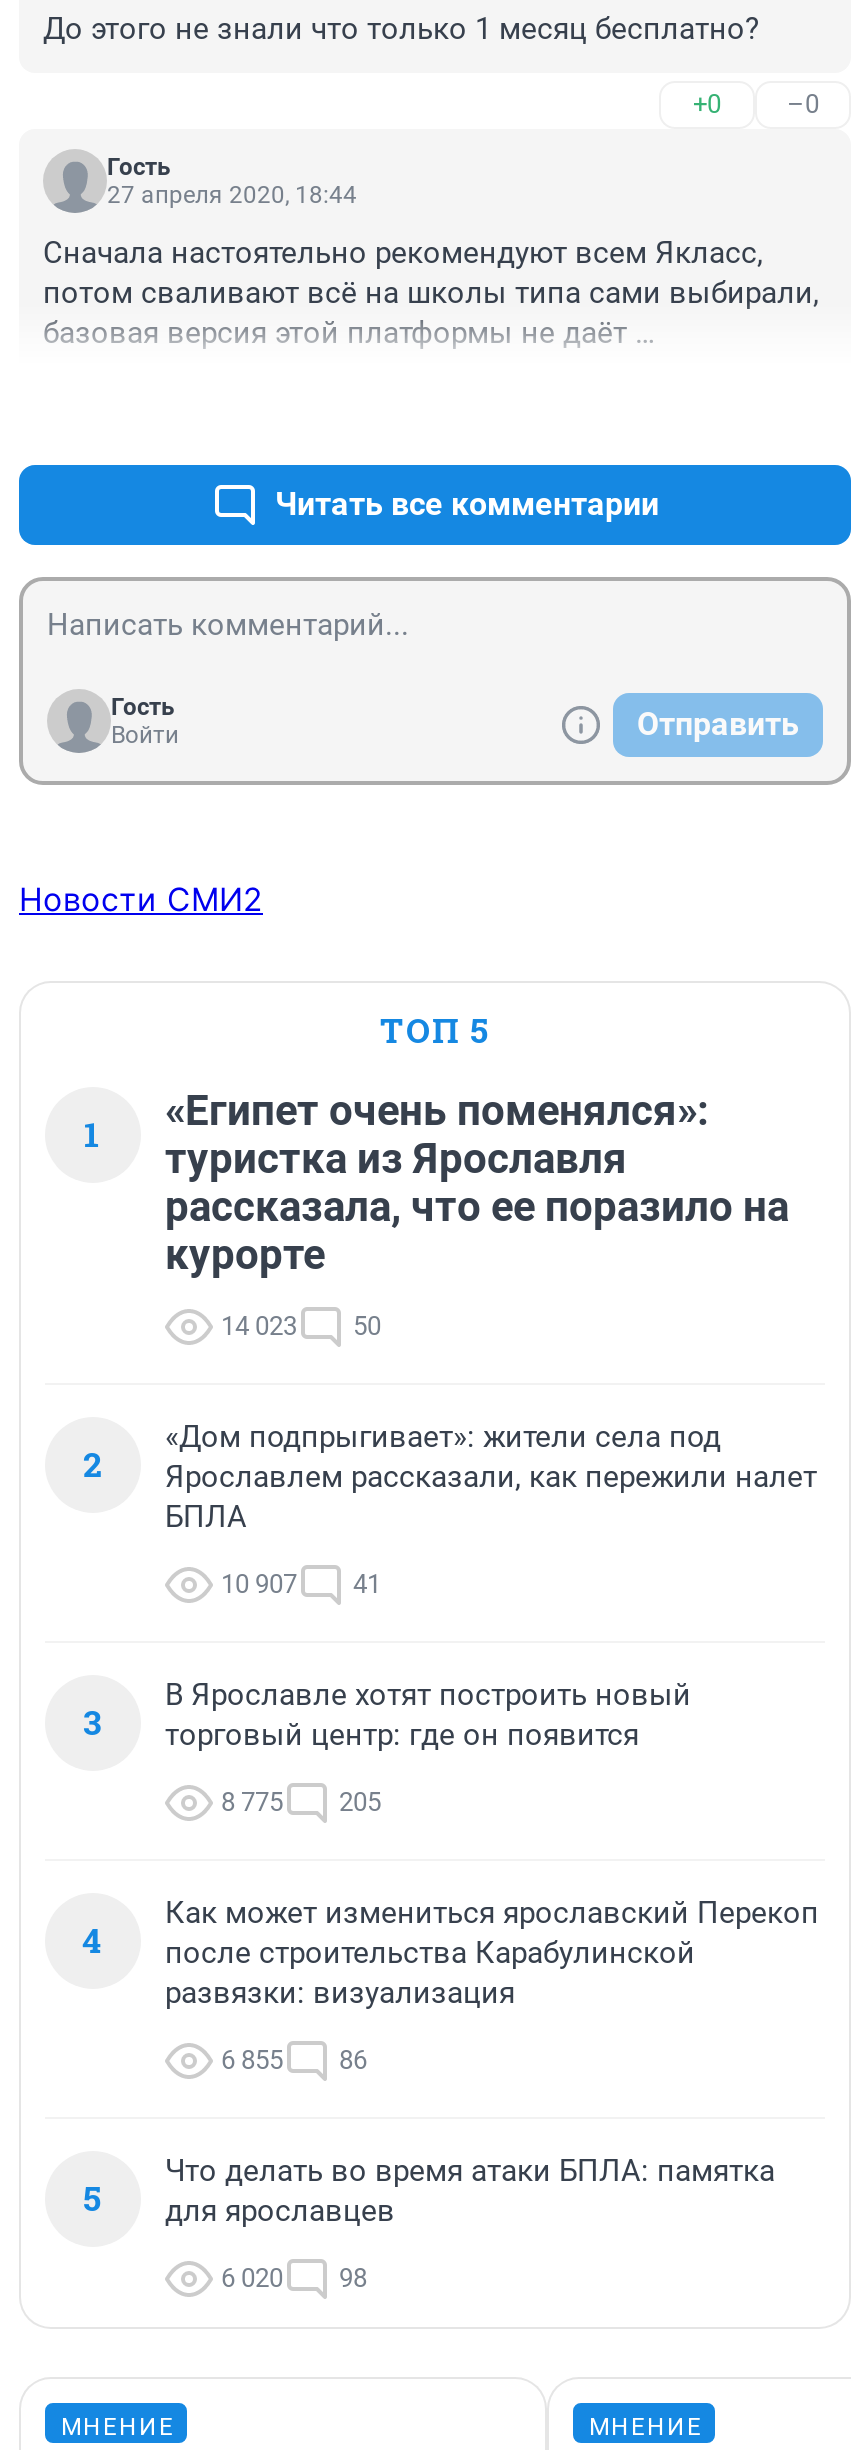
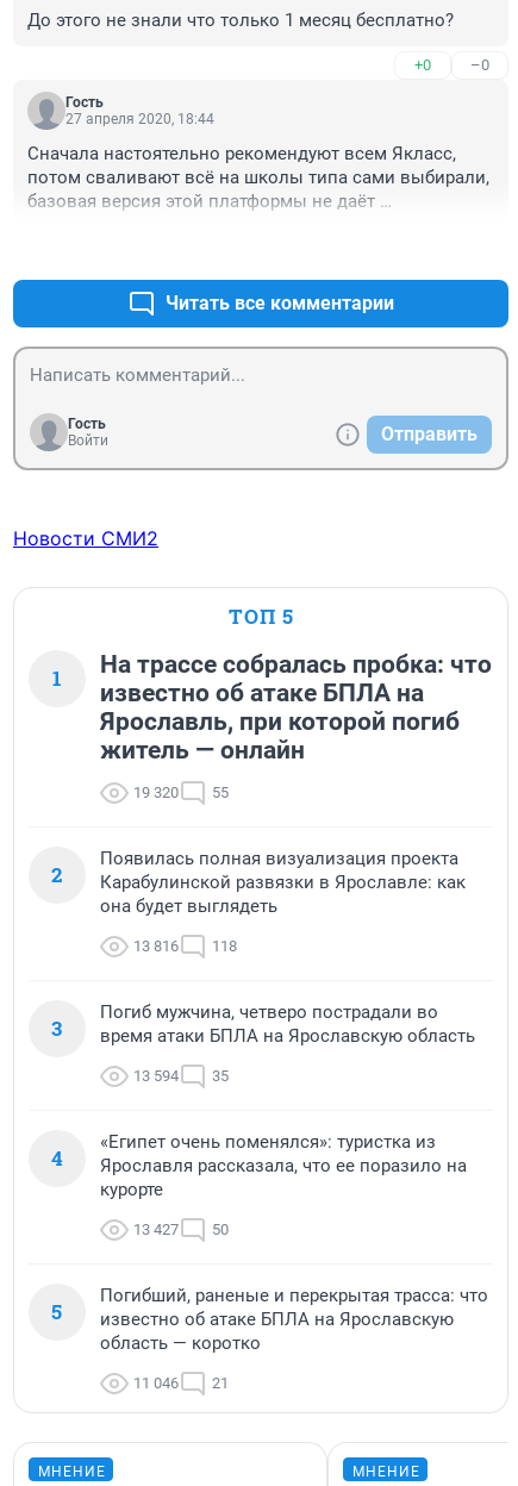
[165,1087,789,1279] «Египет очень поменялся»: | туристка из Ярославля | рассказала, что ее поразило на | курорте -> [100,650,492,765] На трассе собралась пробка: что | известно об атаке БПЛА на | Ярославль, при которой погиб | житель — онлайн
[221,1311,381,1341] 14 023 | 50 -> [133,784,229,802] 19 320 | 55
[165,1419,817,1535] «Дом подпрыгивает»: жители села под | Ярославлем рассказали, как пережили налет | БПЛА -> [100,848,466,917] Появилась полная визуализация проекта | Карабулинской развязки в Ярославле: как | она будет выглядеть
[221,1569,381,1599] 10 907 | 41 -> [133,937,237,955] 13 816 | 118
[165,1677,691,1753] В Ярославле хотят построить новый | торговый центр: где он появится -> [100,1002,475,1047] Погиб мужчина, четверо пострадали во | время атаки БПЛА на Ярославскую область
[221,1787,381,1817] 8 775 | 205 -> [133,1067,229,1085] 13 594 | 35
[165,1895,819,2011] Как может измениться ярославский Перекоп | после строительства Карабулинской | развязки: визуализация -> [100,1131,467,1200] «Египет очень поменялся»: туристка из | Ярославля рассказала, что ее поразило на | курорте
[221,2045,367,2075] 6 855 | 86 -> [133,1221,229,1239] 13 427 | 50
[165,2153,775,2229] Что делать во время атаки БПЛА: памятка | для ярославцев -> [100,1285,488,1354] Погибший, раненые и перекрытая трасса: что | известно об атаке БПЛА на Ярославскую | область — коротко
[221,2263,367,2293] 6 020 | 98 -> [133,1374,229,1392] 11 046 | 21

